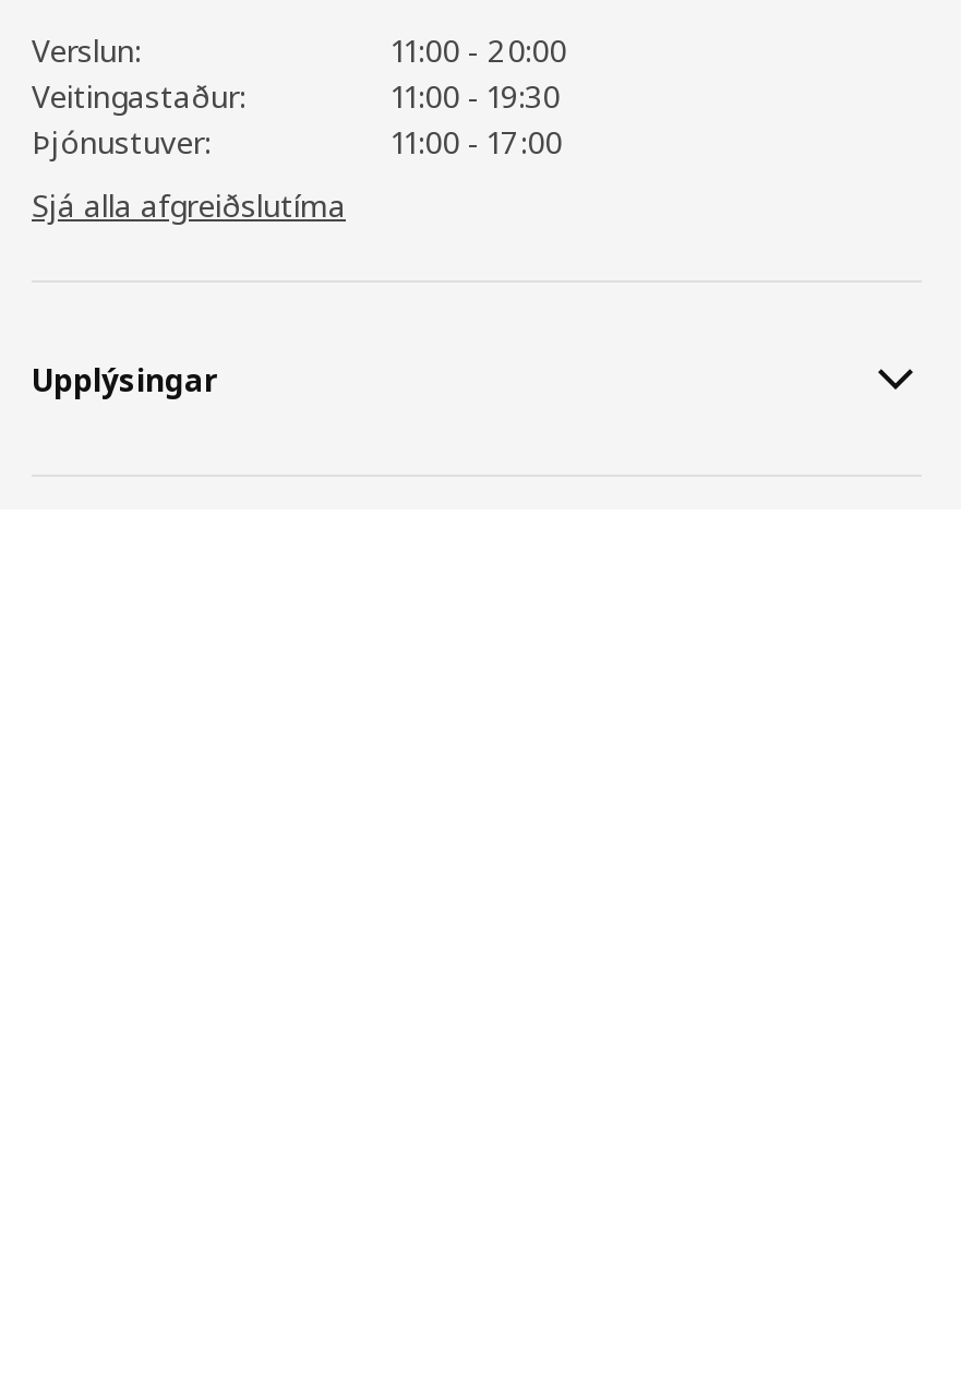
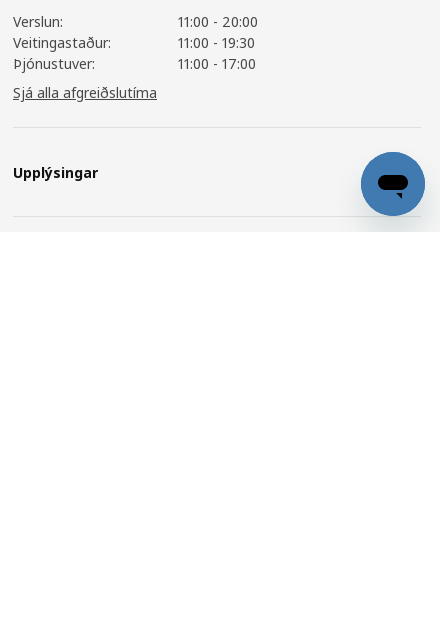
none -> [360,151,426,230] [image]

